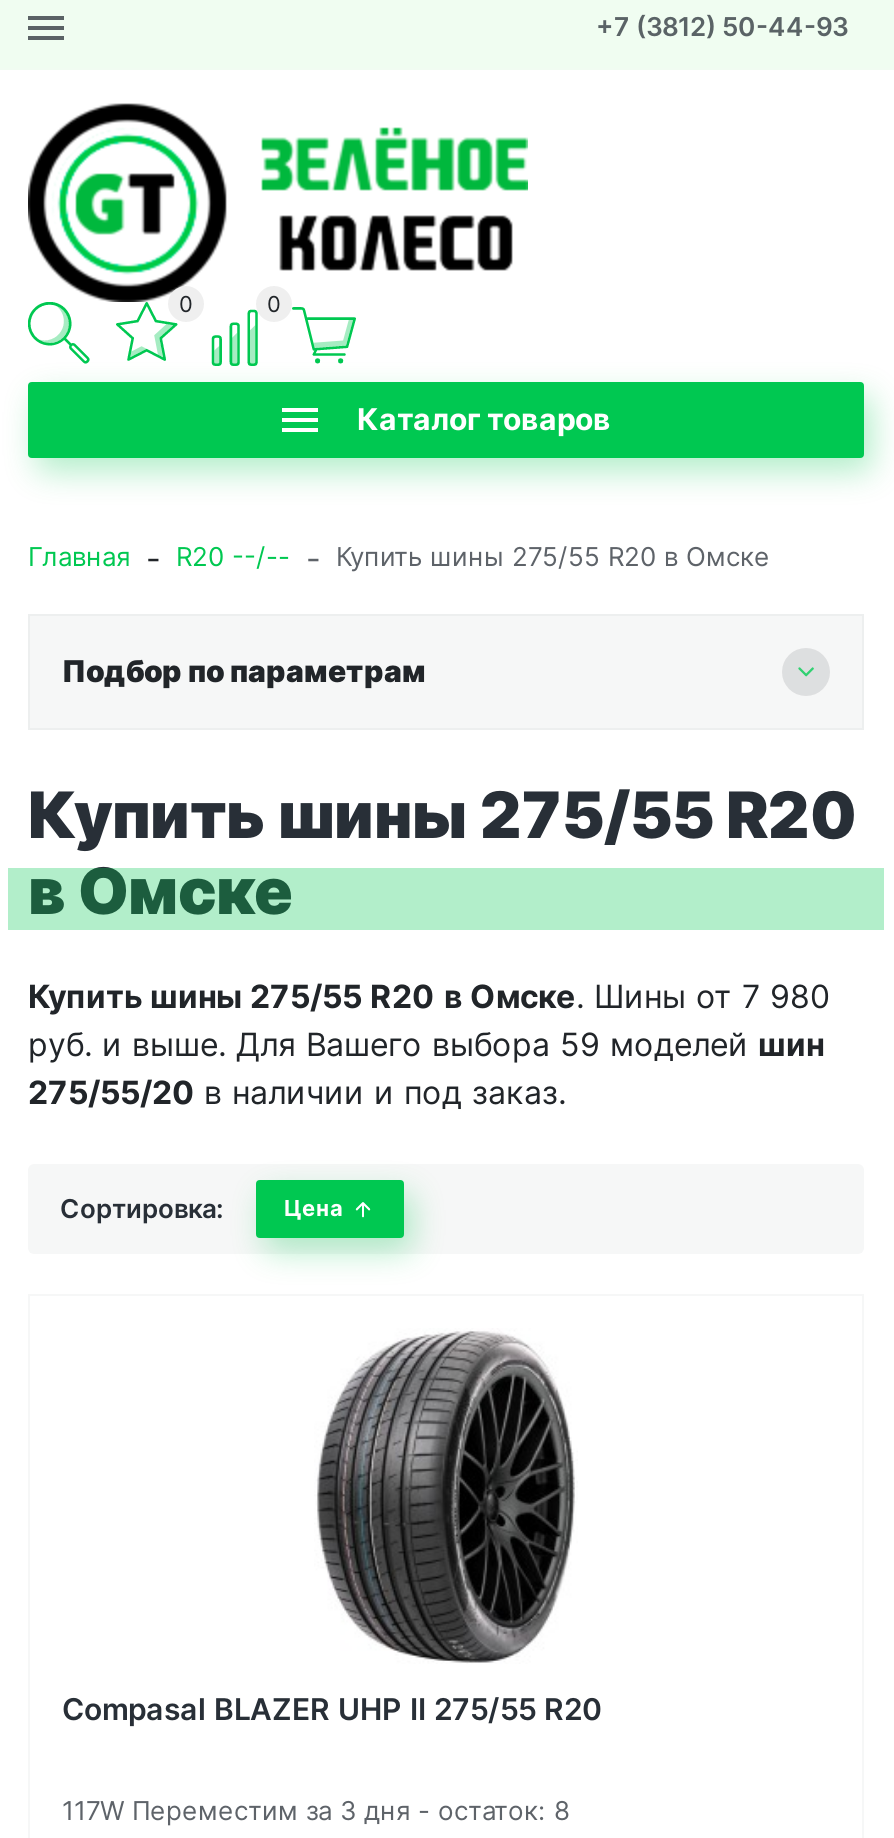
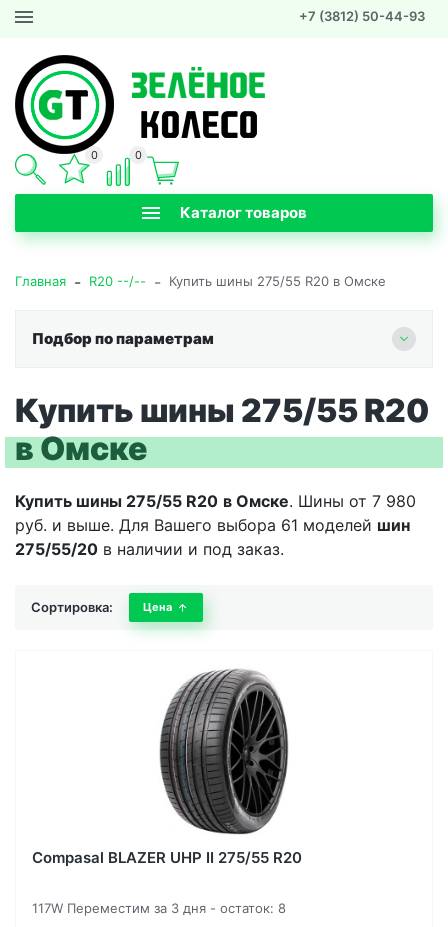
[28,1024,824,1064] руб. и выше. Для Вашего выбора 59 моделей шин -> [15,515,410,535] руб. и выше. Для Вашего выбора 61 моделей шин

